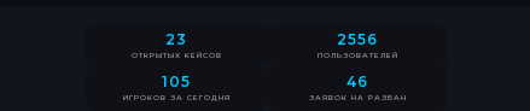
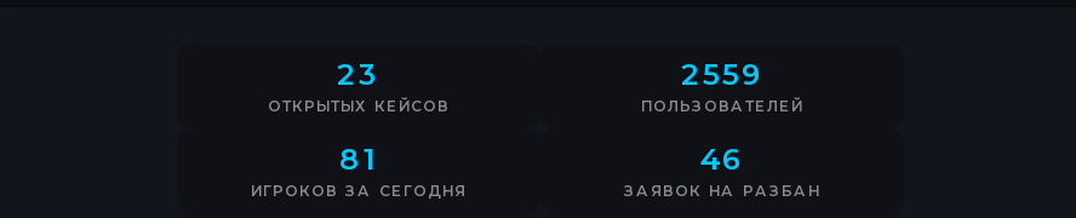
[337,30,378,48] 2556 -> [681,55,763,92] 2559
[162,72,191,90] 105 -> [339,140,378,177] 81

